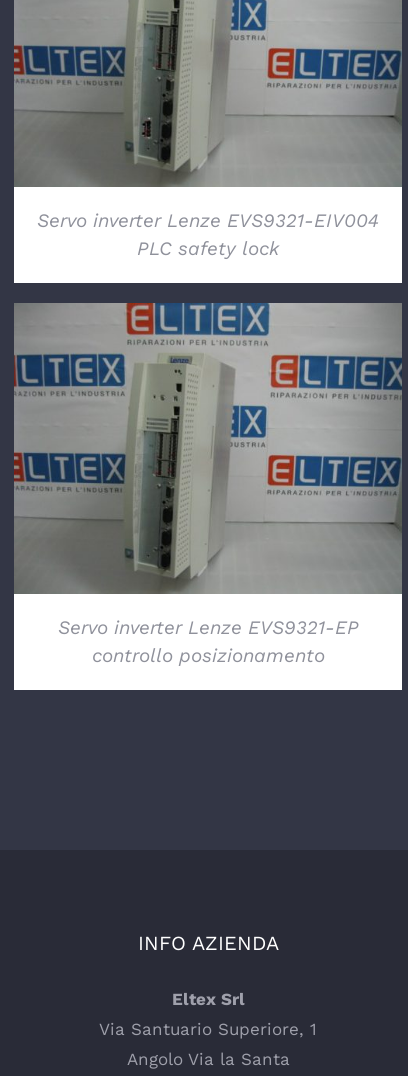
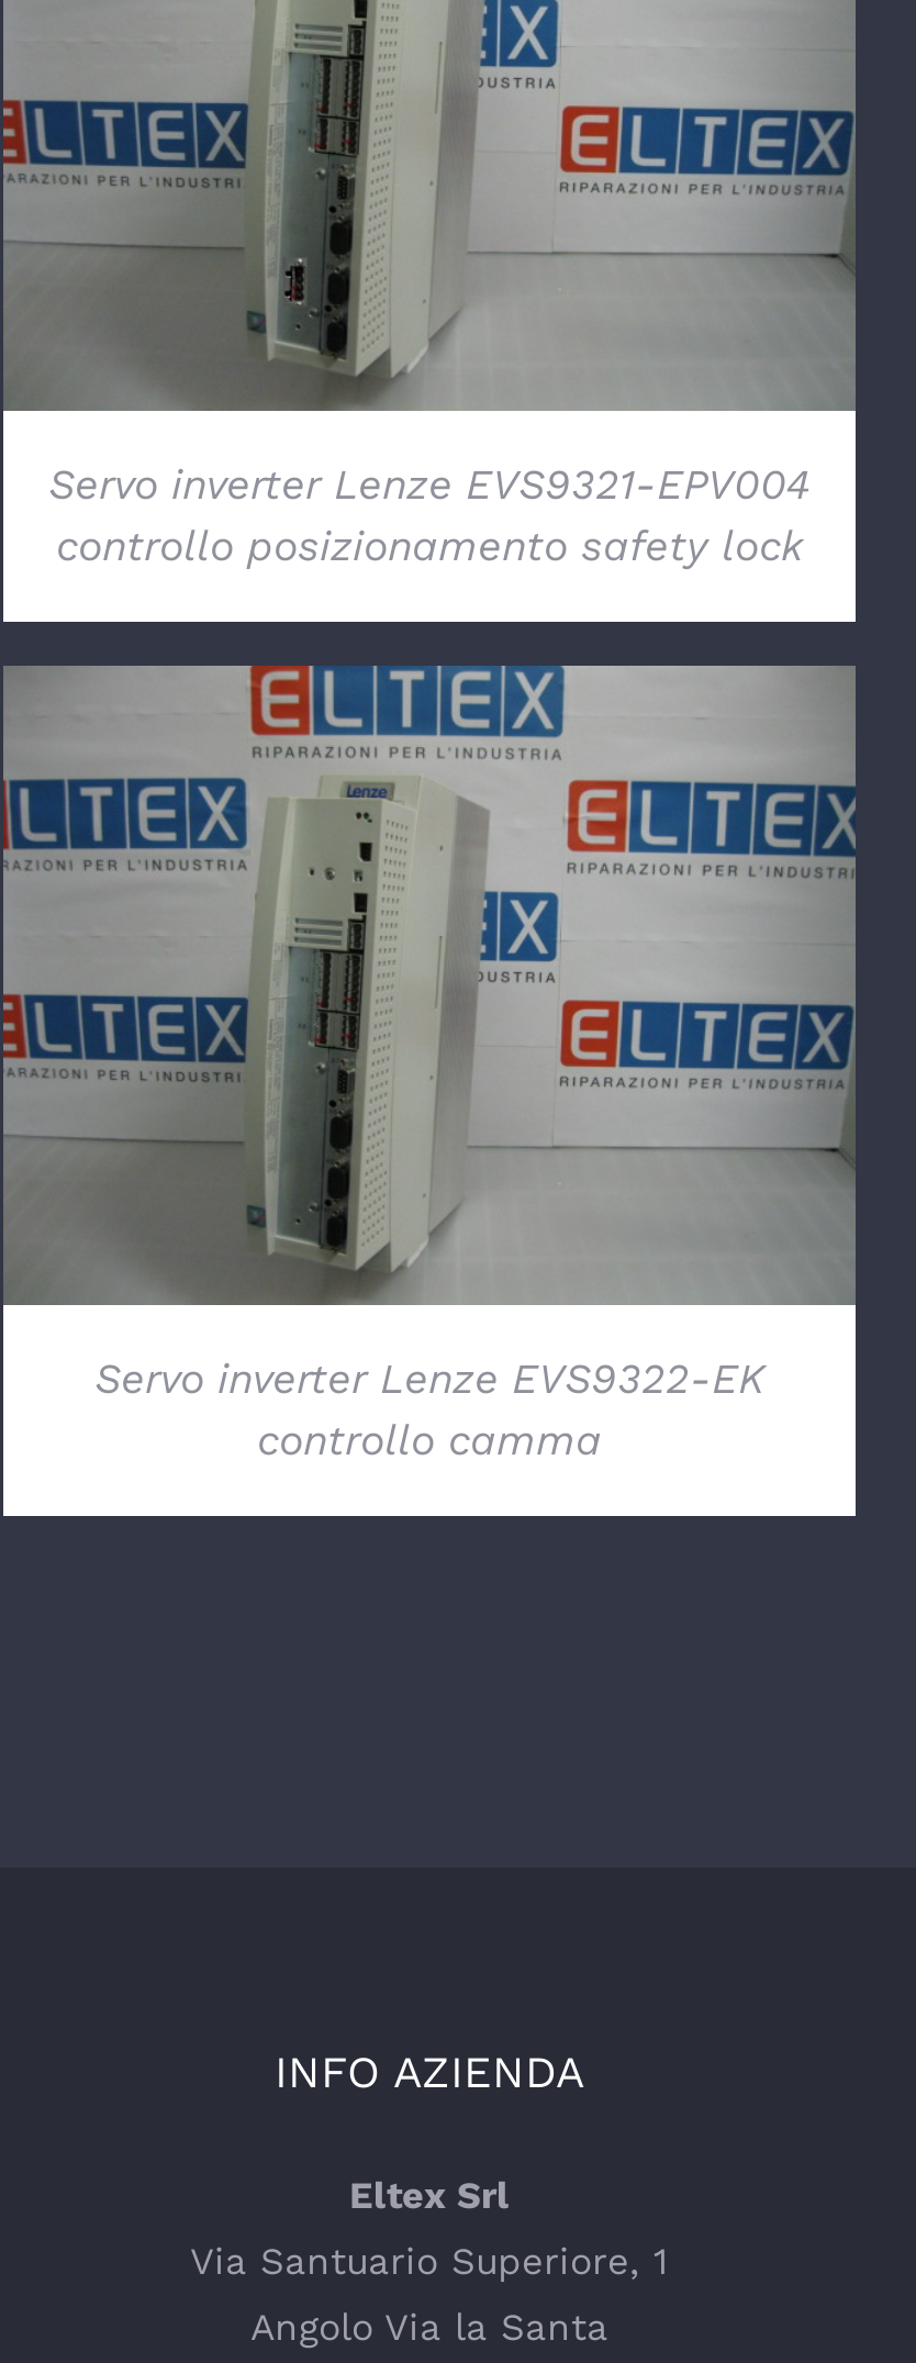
[37,209,379,260] Servo inverter Lenze EVS9321-EIV004 | PLC safety lock -> [48,459,811,571] Servo inverter Lenze EVS9321-EPV004 | controllo posizionamento safety lock
[57,616,358,639] Servo inverter Lenze EVS9321-EP -> [94,1353,764,1404] Servo inverter Lenze EVS9322-EK
[91,644,324,667] controllo posizionamento -> [257,1415,602,1465] controllo camma

